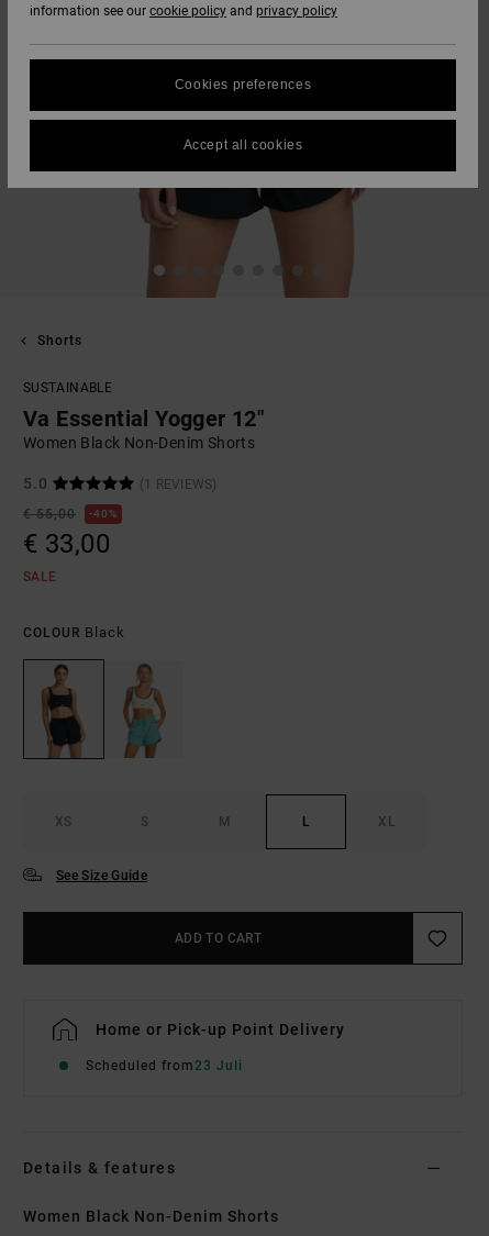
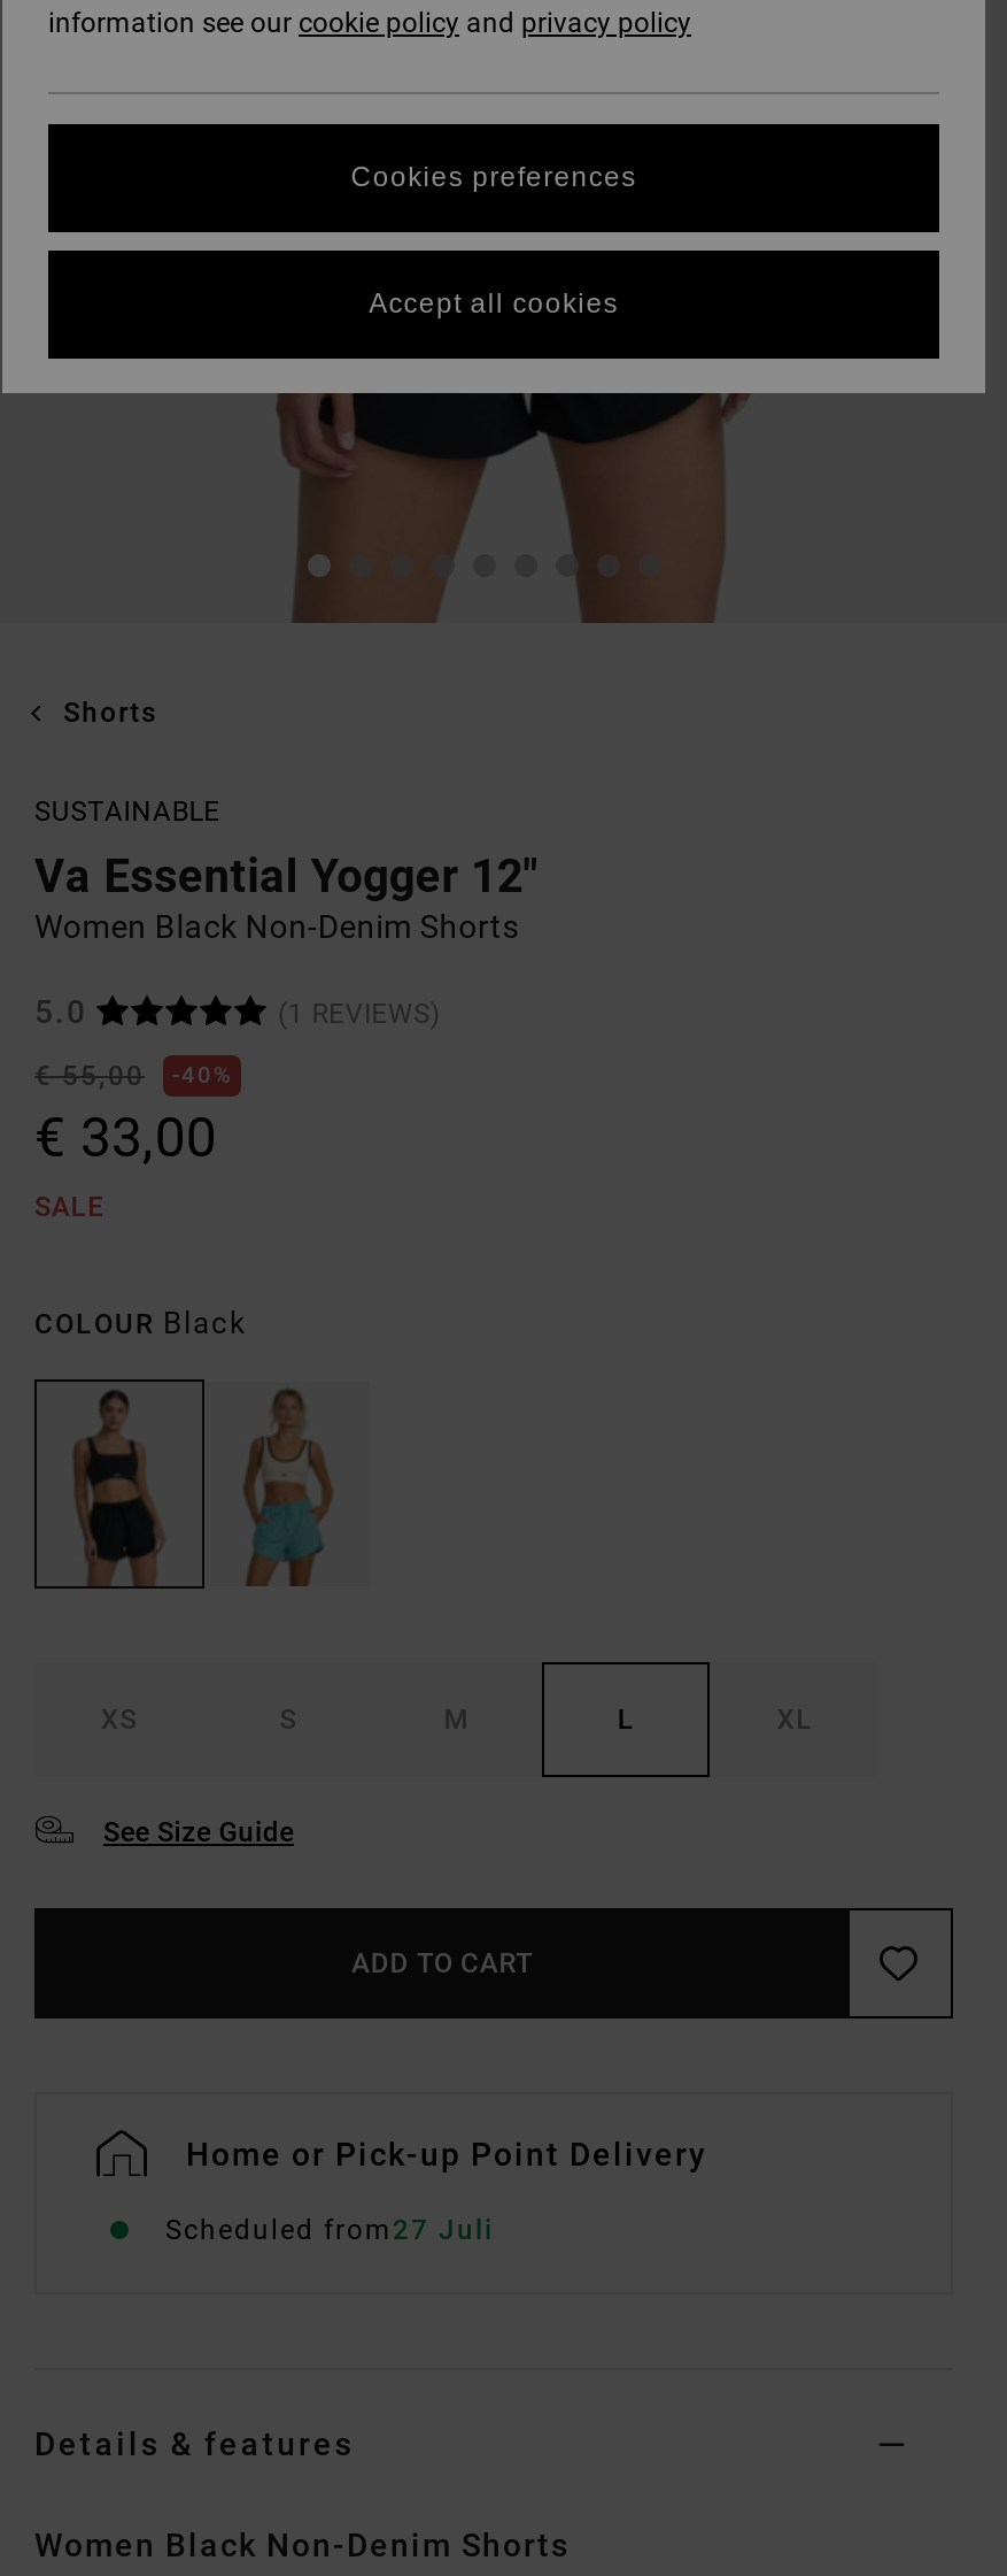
[86,1059,243,1074] Scheduled from 23 Juli -> [165,2215,494,2247] Scheduled from 27 Juli

